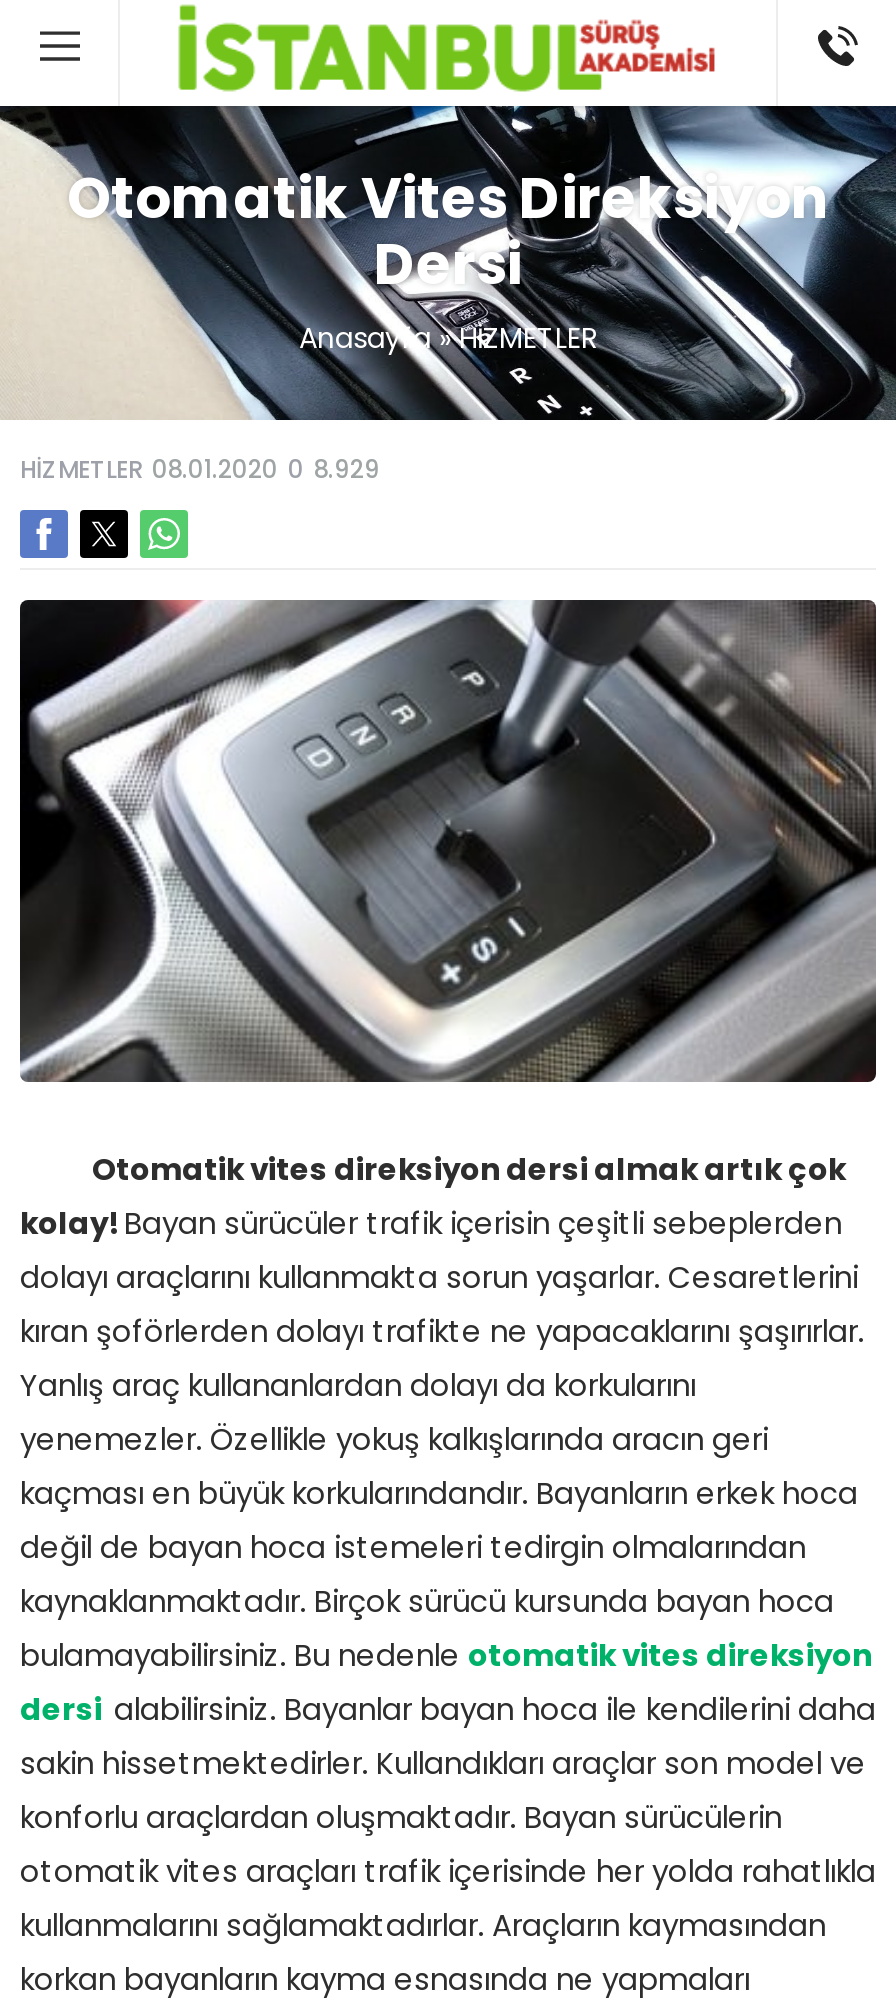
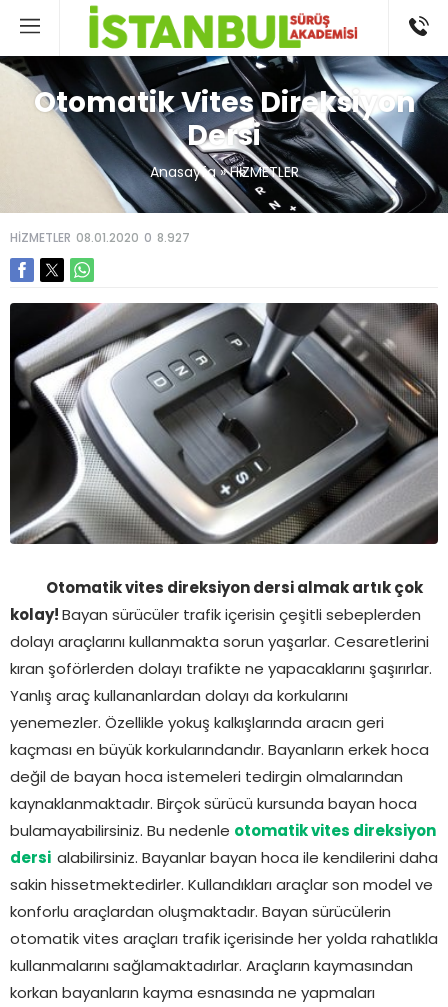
[20,452,380,486] HİZMETLER 08.01.2020 0 8.929 -> [10,229,190,246] HİZMETLER 08.01.2020 0 8.927

